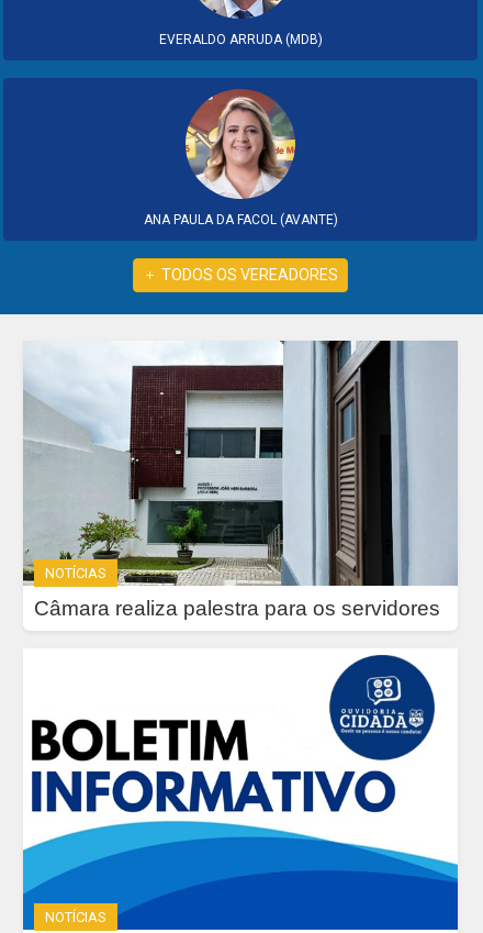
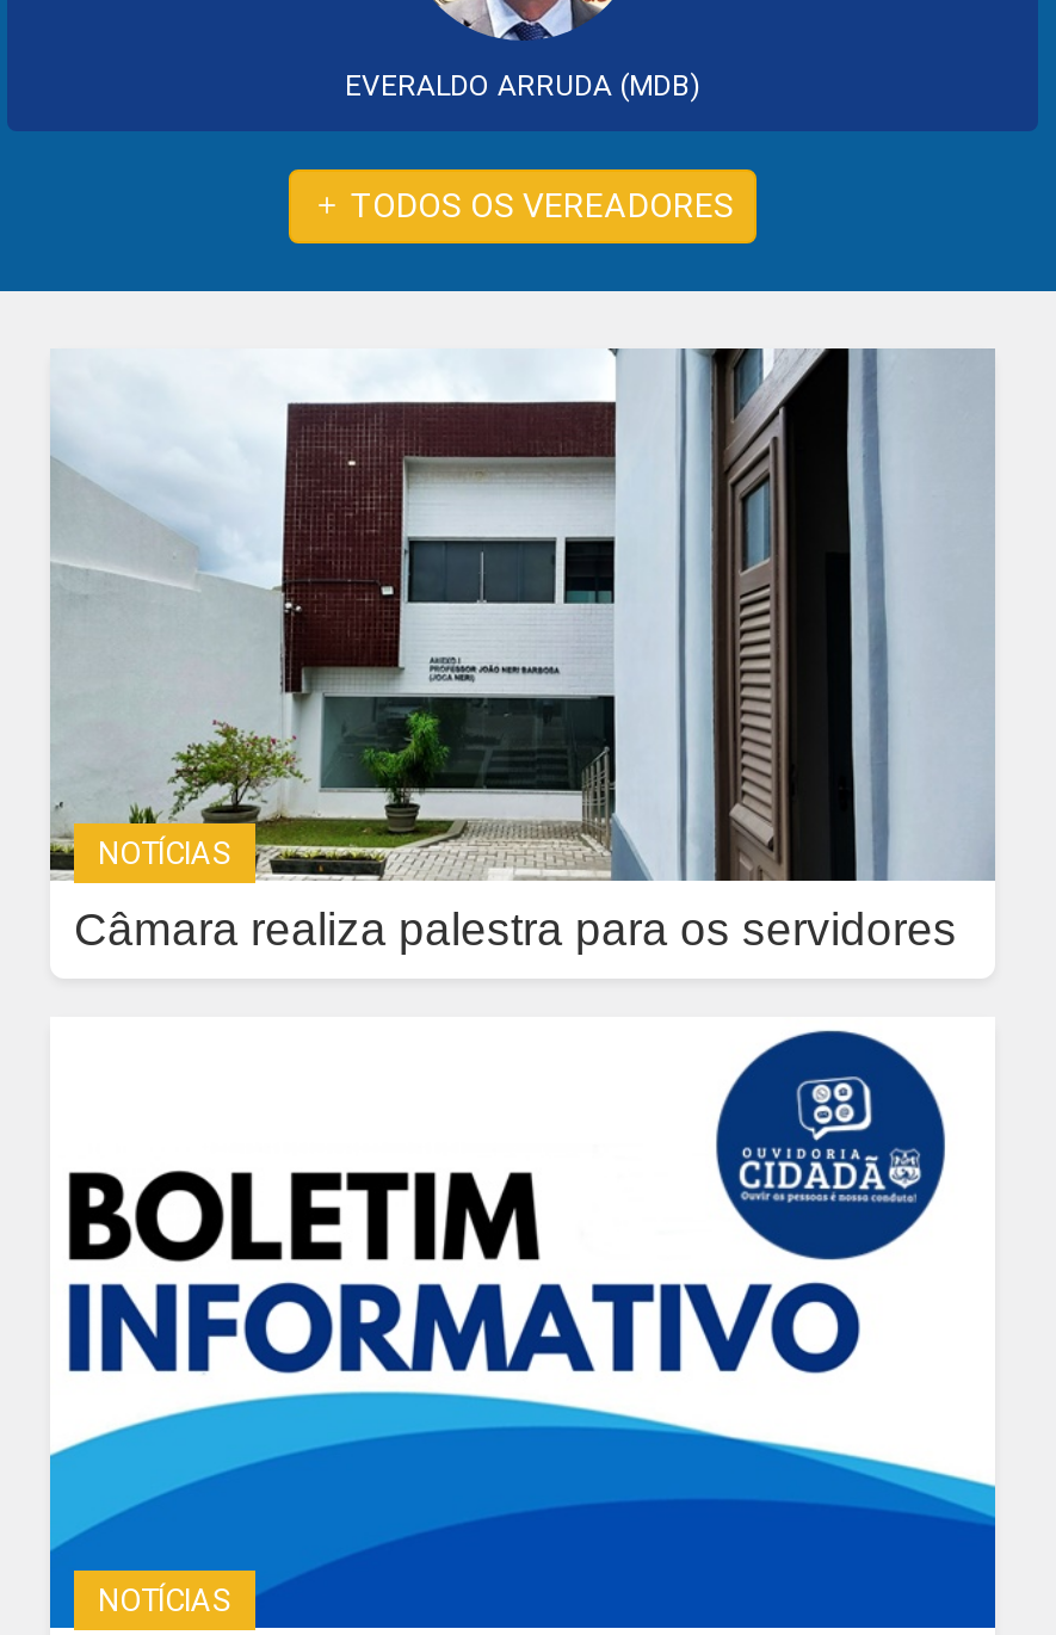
[143,78,338,227] [image] | ANA PAULA DA FACOL (AVANTE) -> none

